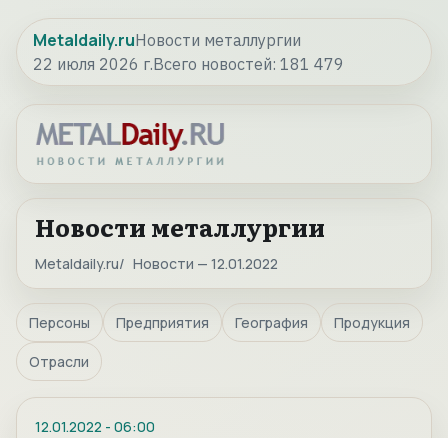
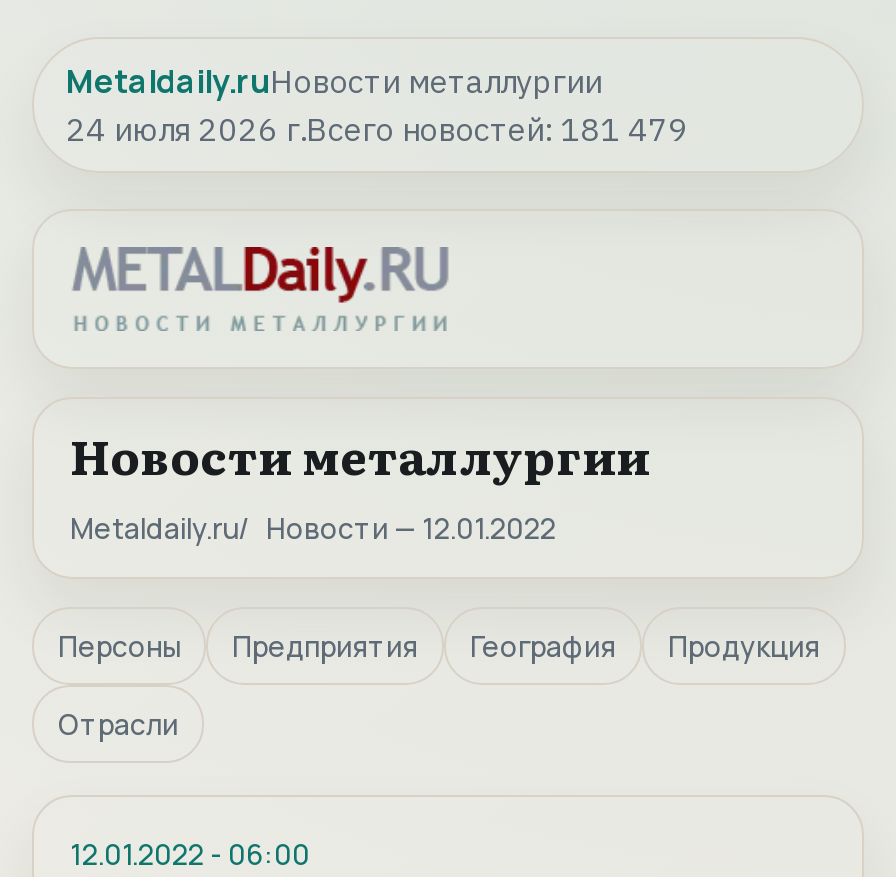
[33,54,344,74] 22 июля 2026 г.Всего новостей: 181 479 -> [66,109,688,149] 24 июля 2026 г.Всего новостей: 181 479

